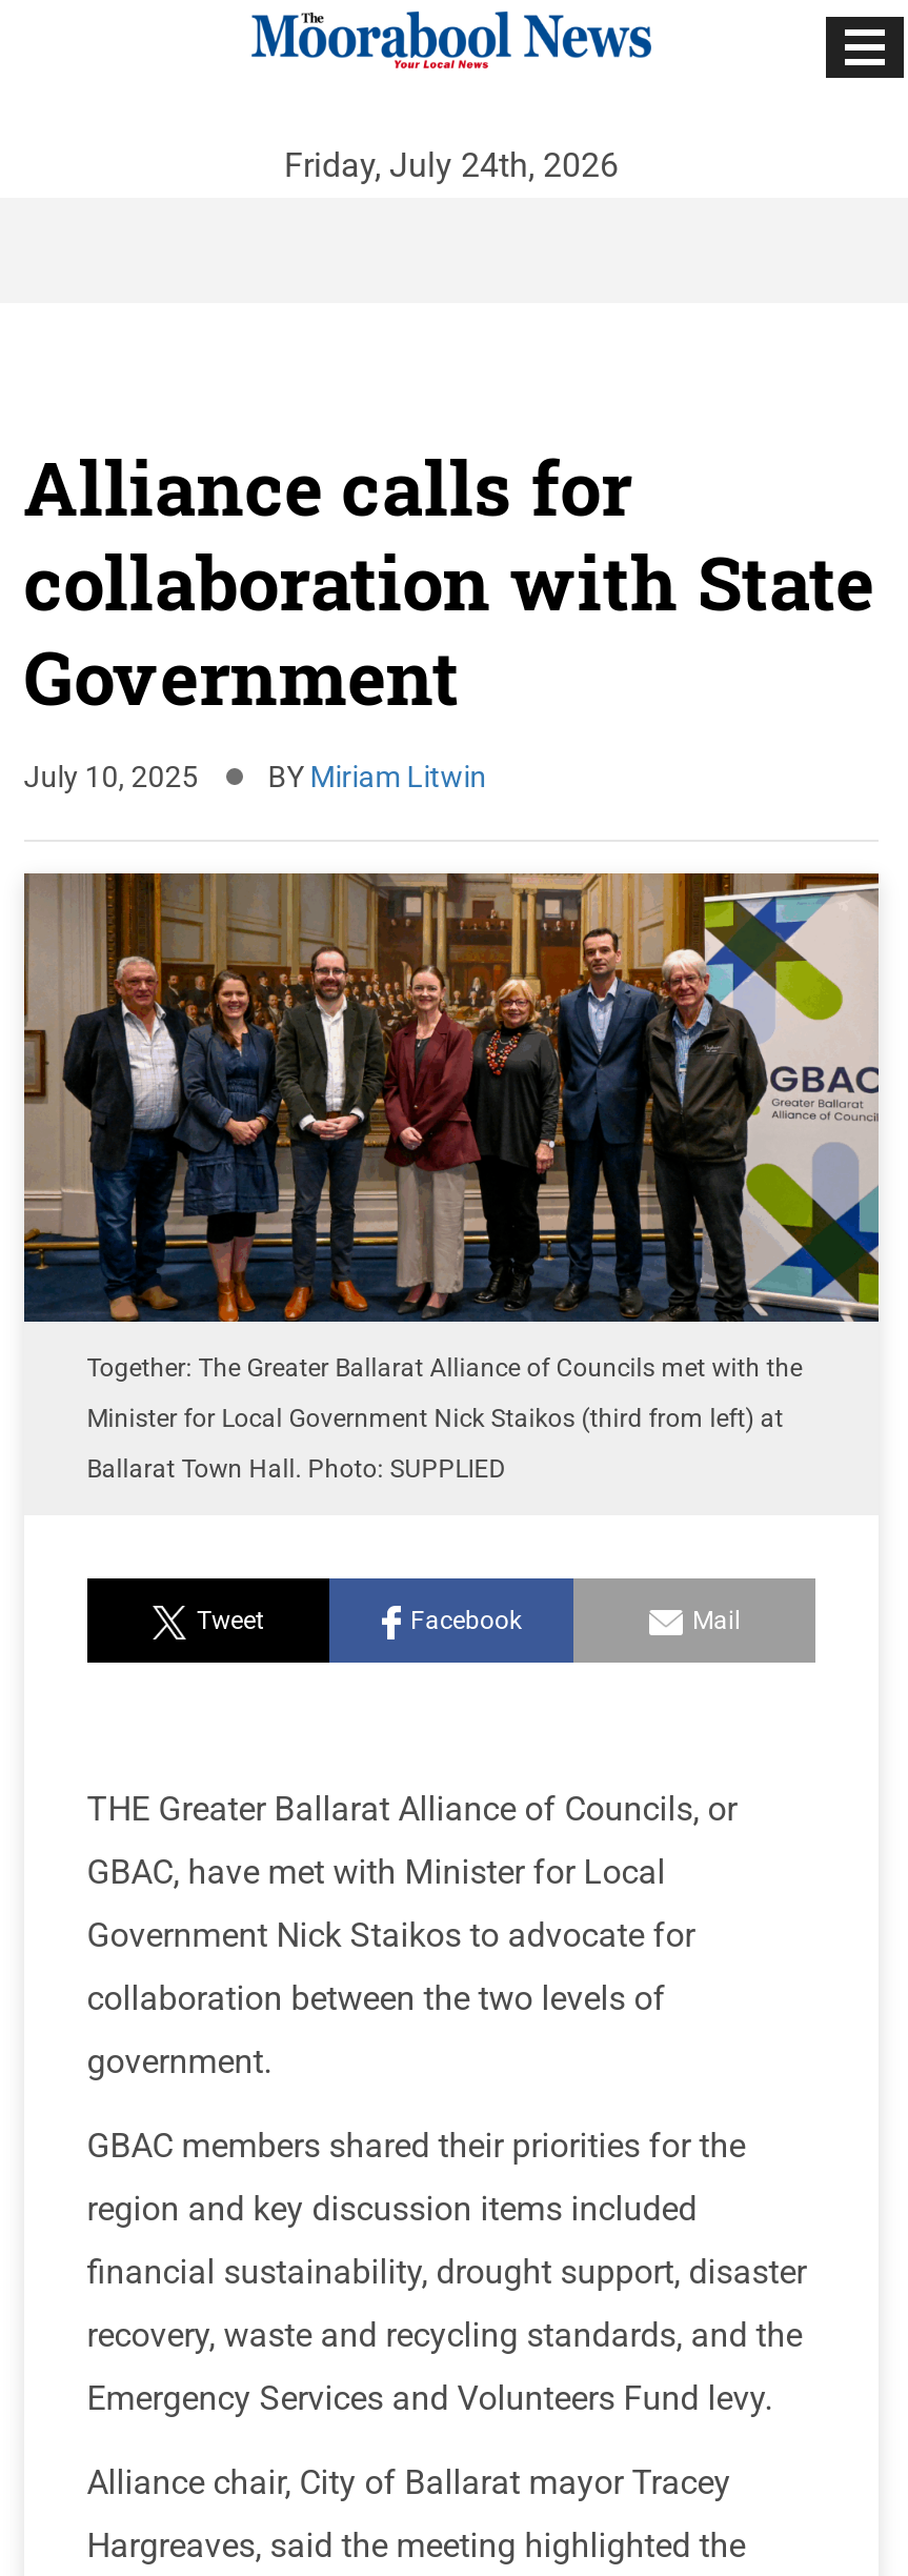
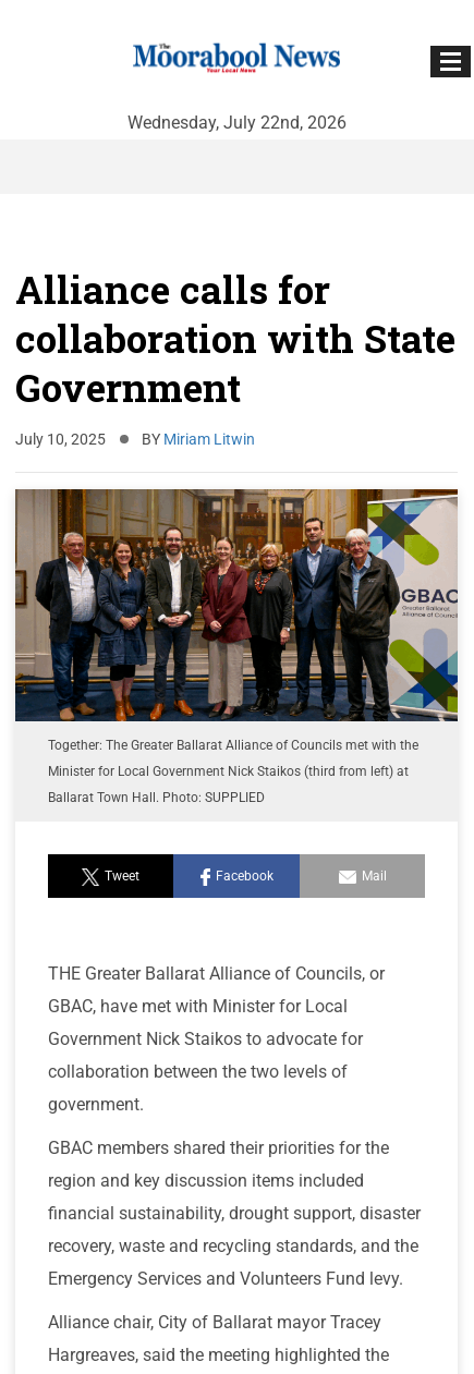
[284,145,619,185] Friday, July 24th, 2026 -> [127,112,346,133] Wednesday, July 22nd, 2026

